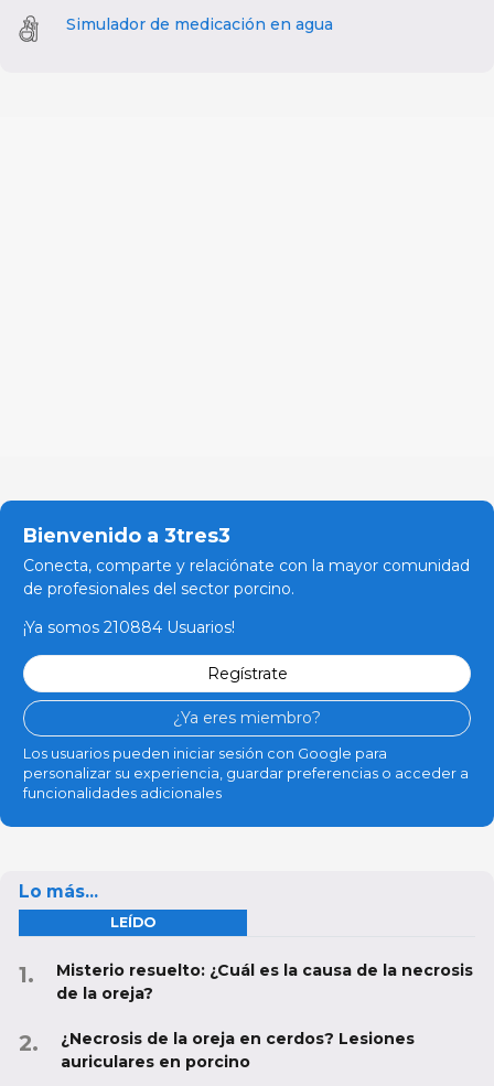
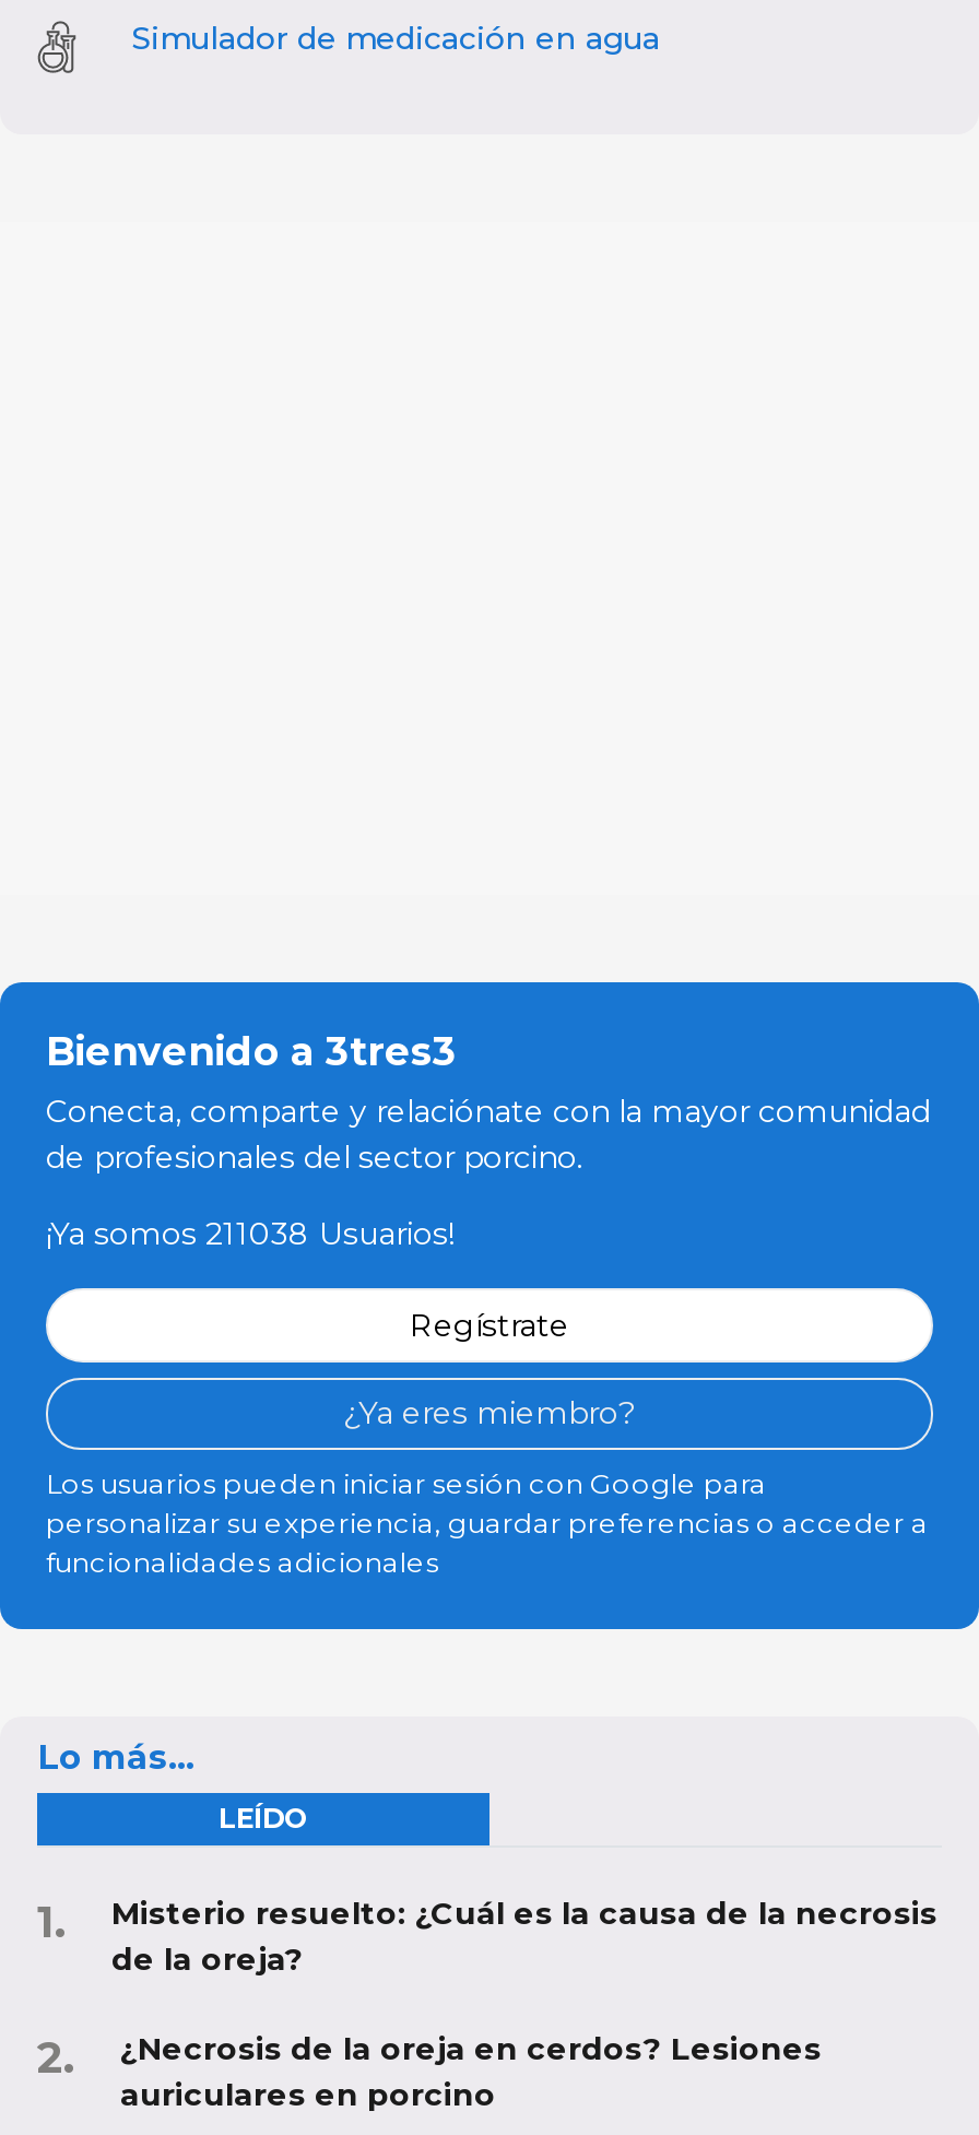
[23,618,235,638] ¡Ya somos 210884 Usuarios! -> [46,1215,455,1254] ¡Ya somos 211038 Usuarios!

